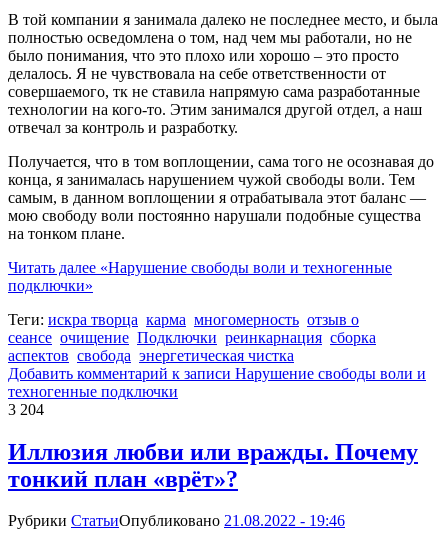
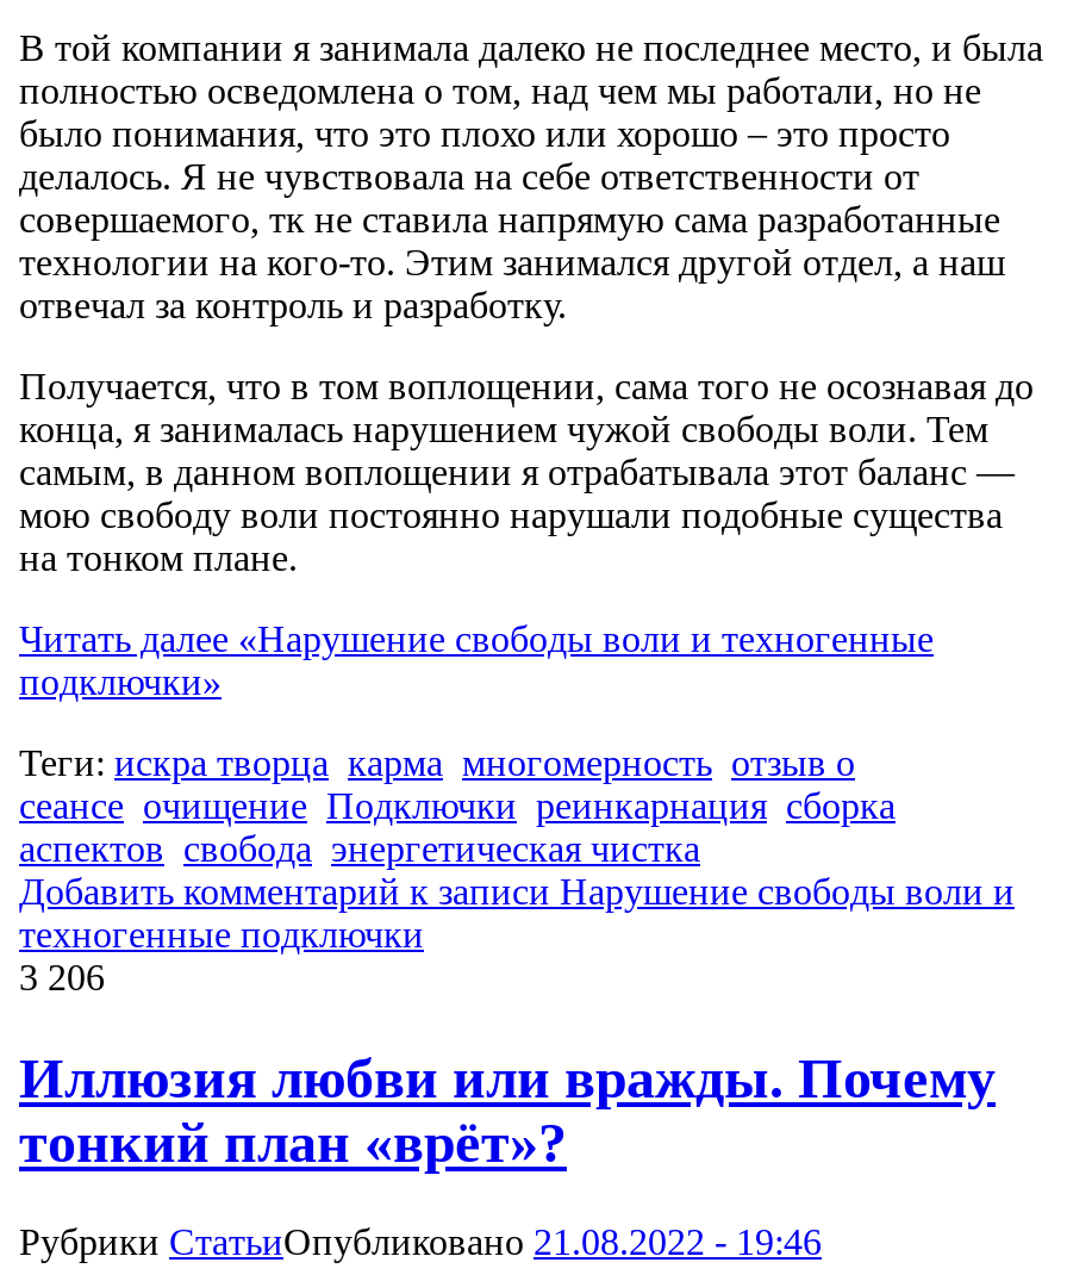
[8,401,44,418] 3 204 -> [19,956,105,996] 3 206

